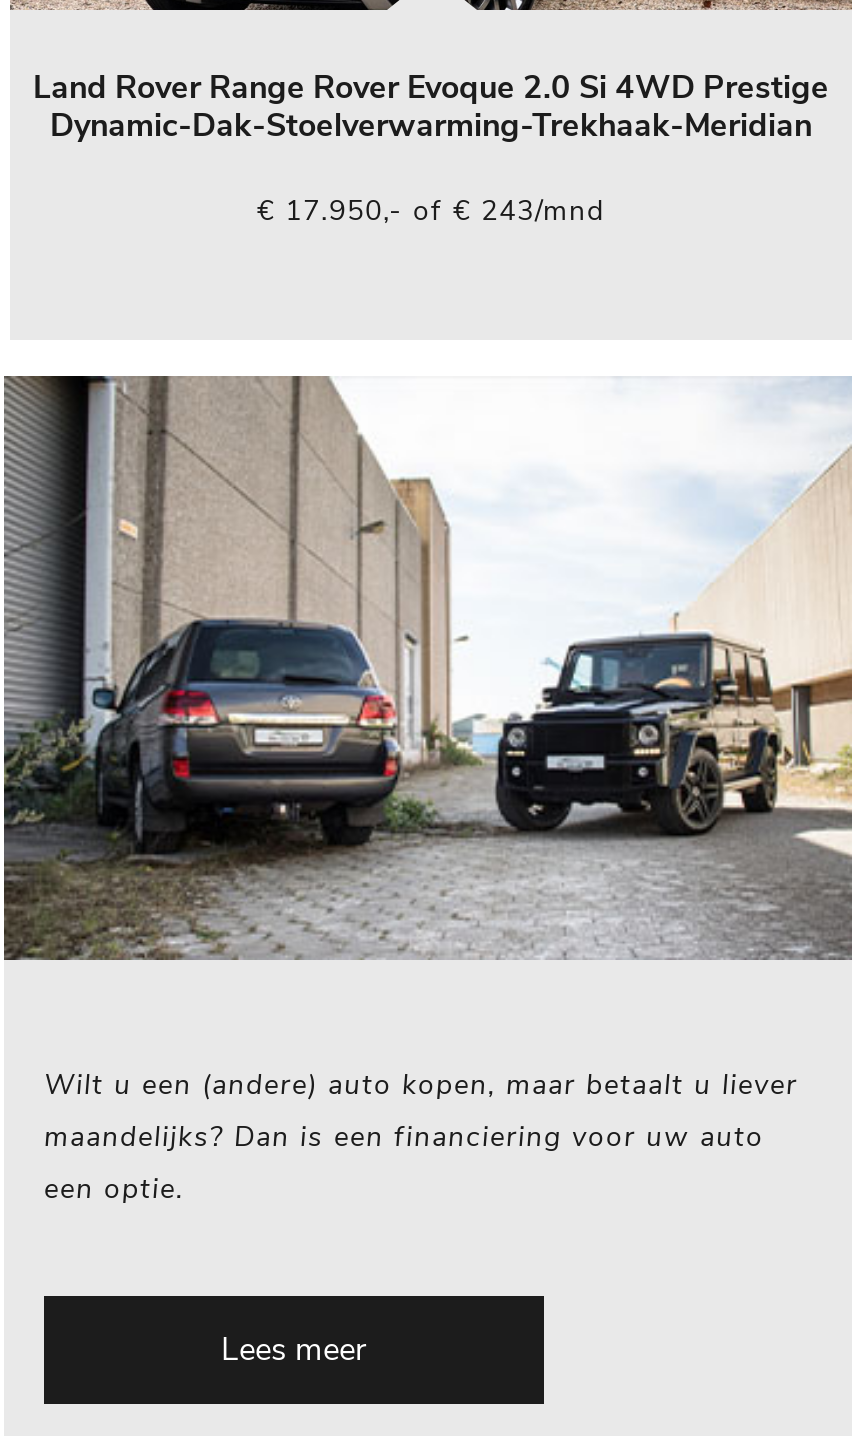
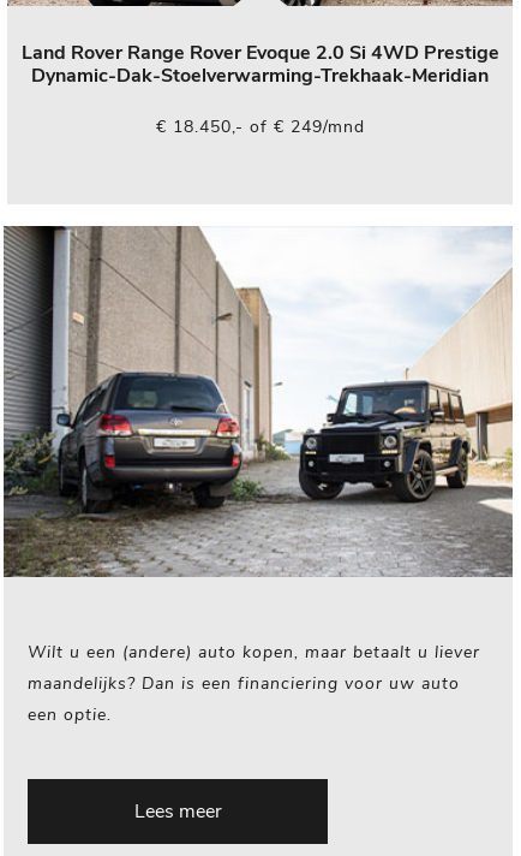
[257,192,605,230] € 17.950,- of € 243/mnd -> [155,115,364,138] € 18.450,- of € 249/mnd

